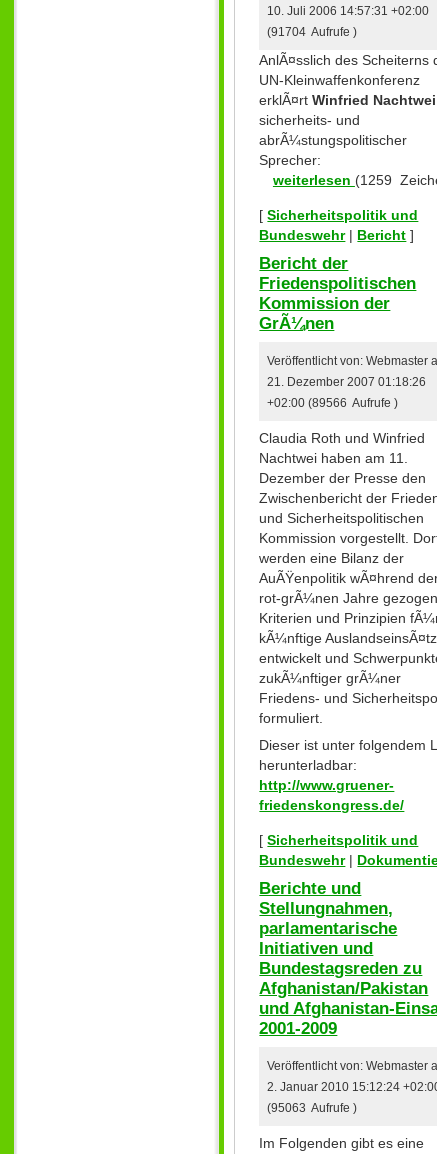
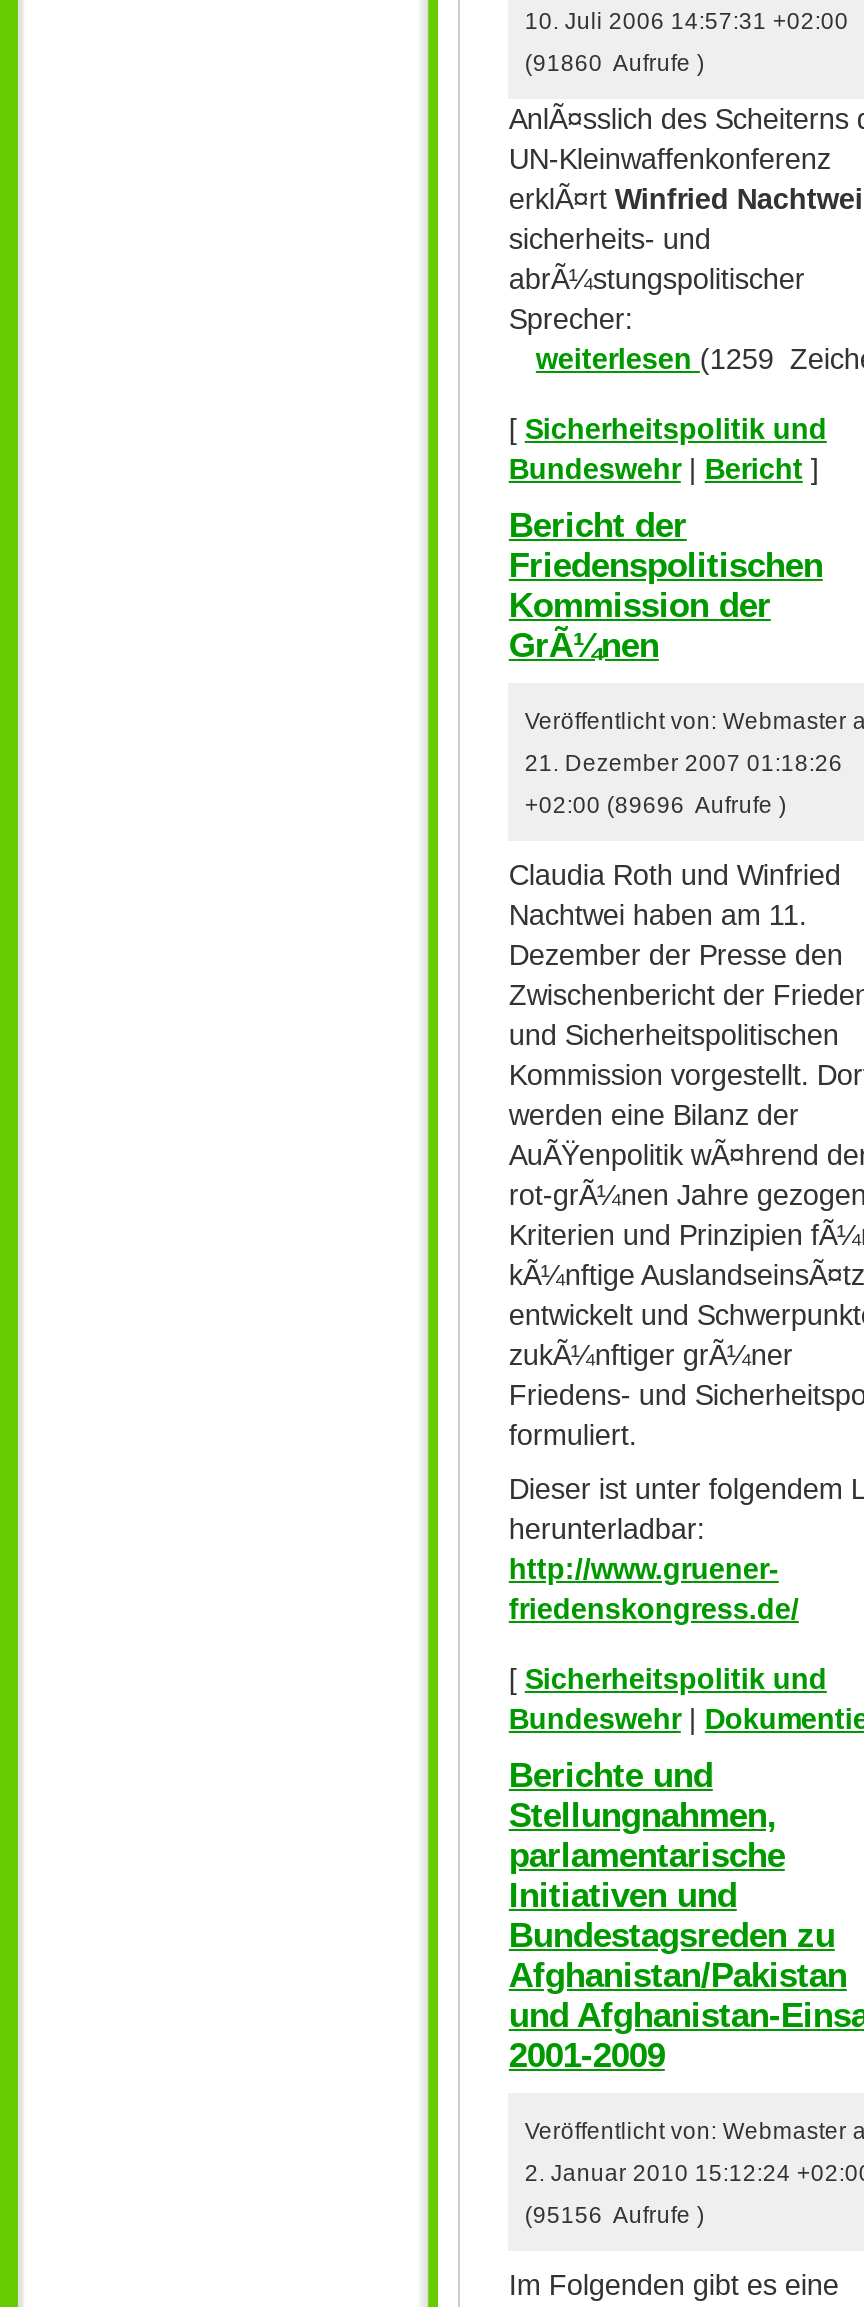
[267,26,357,38] (91704 Aufrufe ) -> [525,51,705,75] (91860 Aufrufe )
[267,397,398,409] +02:00 (89566 Aufrufe ) -> [525,793,787,817] +02:00 (89696 Aufrufe )
[267,1102,357,1114] (95063 Aufrufe ) -> [525,2203,705,2227] (95156 Aufrufe )

